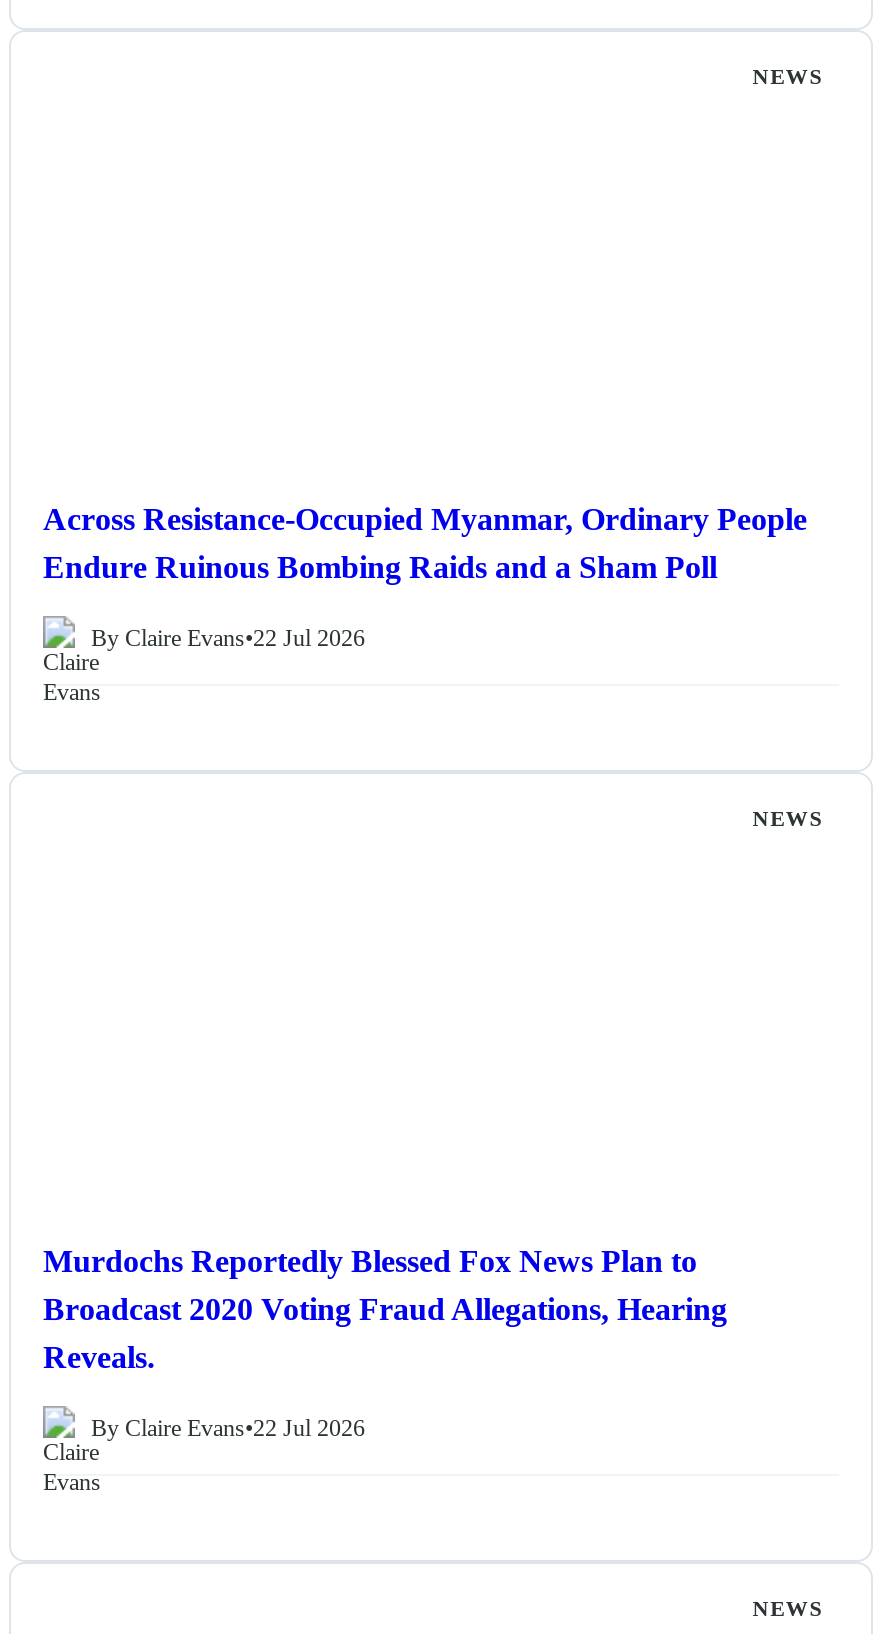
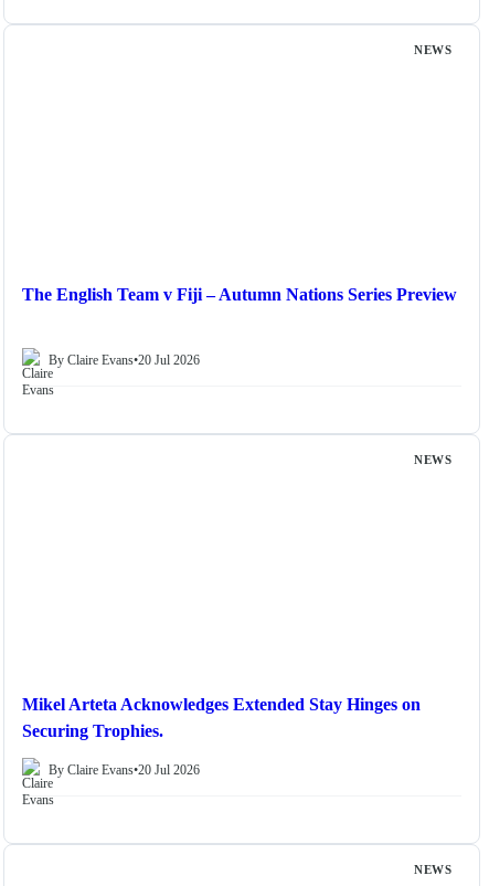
[43,501,807,583] Across Resistance-Occupied Myanmar, Ordinary People | Endure Ruinous Bombing Raids and a Sham Poll -> [22,284,457,303] The English Team v Fiji – Autumn Nations Series Preview
[91,624,365,652] By Claire Evans•22 Jul 2026 -> [49,352,200,368] By Claire Evans•20 Jul 2026
[43,1243,727,1373] Murdochs Reportedly Blessed Fox News Plan to | Broadcast 2020 Voting Fraud Allegations, Hearing | Reveals. -> [22,694,421,740] Mikel Arteta Acknowledges Extended Stay Hinges on | Securing Trophies.
[91,1414,365,1442] By Claire Evans•22 Jul 2026 -> [49,762,200,778] By Claire Evans•20 Jul 2026

